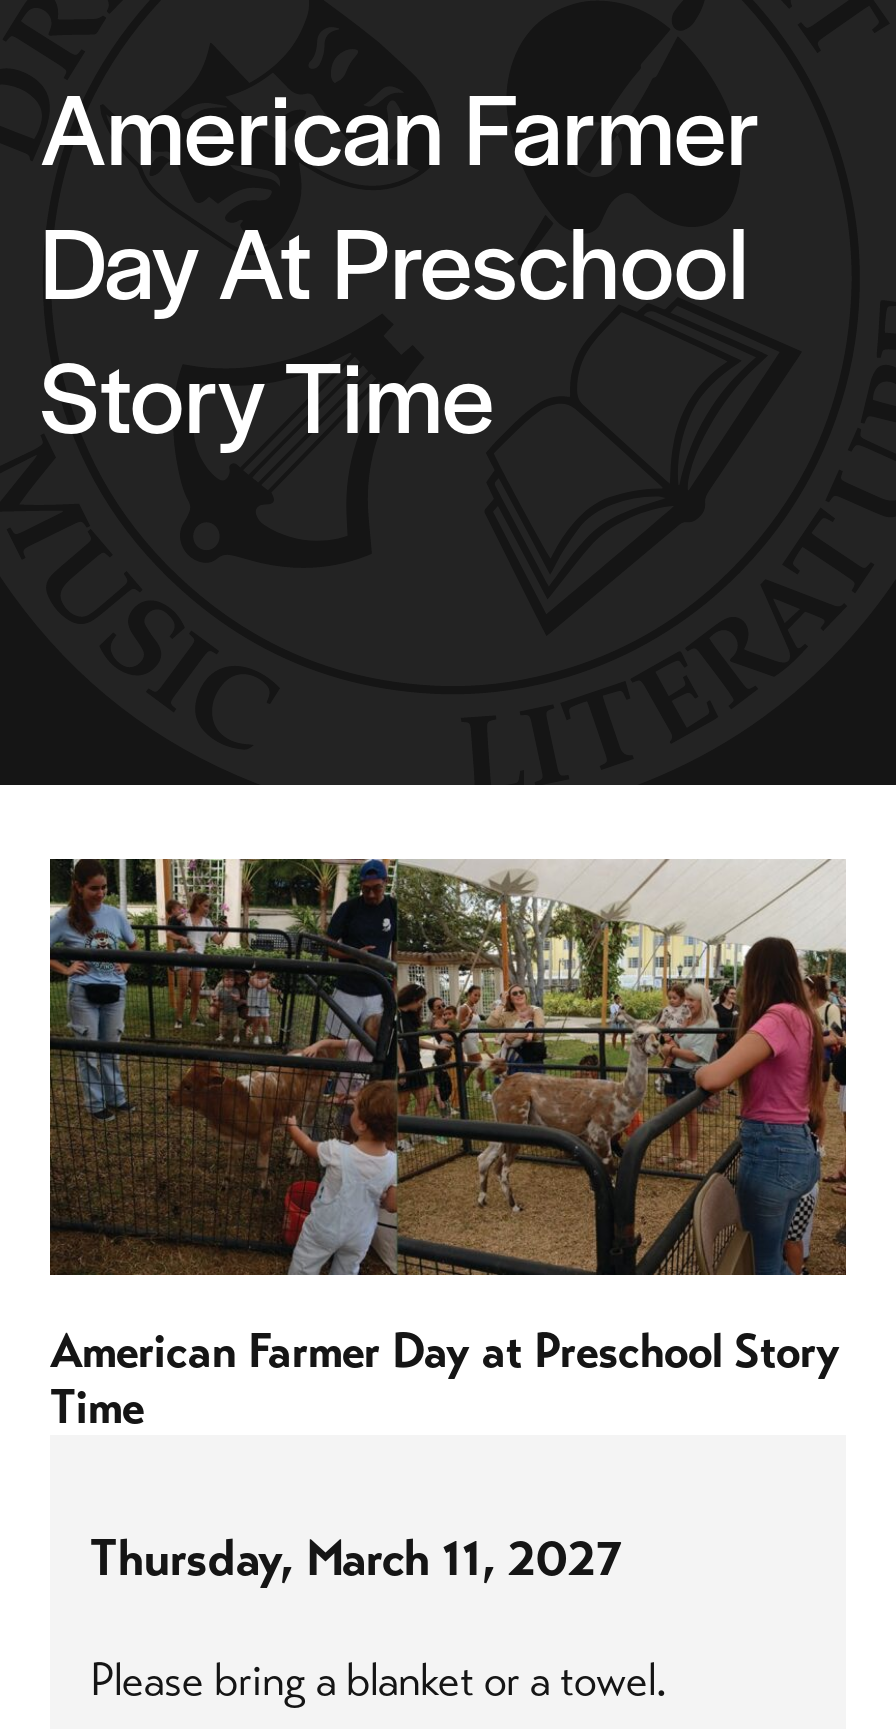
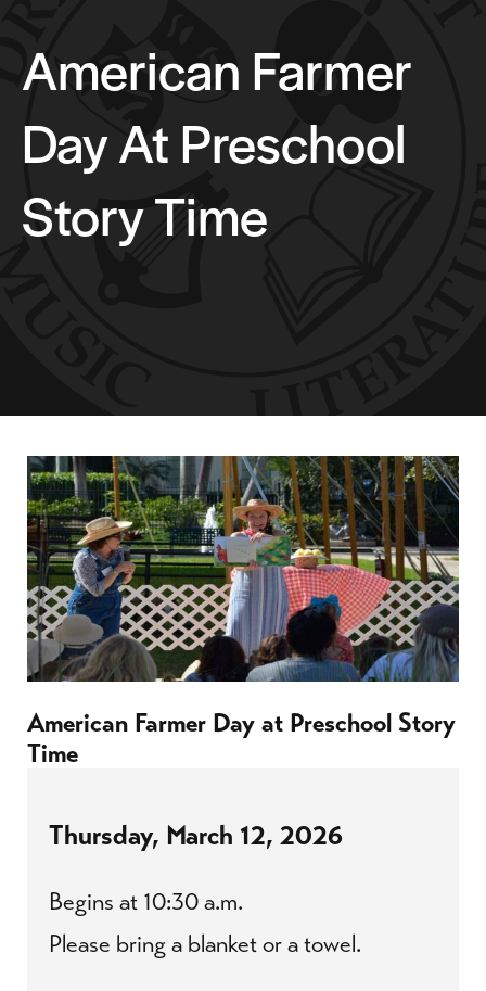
[48,858,848,1278] [image] -> [26,455,460,683] [image]
[90,1527,622,1589] Thursday, March 11, 2027 -> [49,818,343,917] Thursday, March 12, 2026 | Begins at 10:30 a.m.

